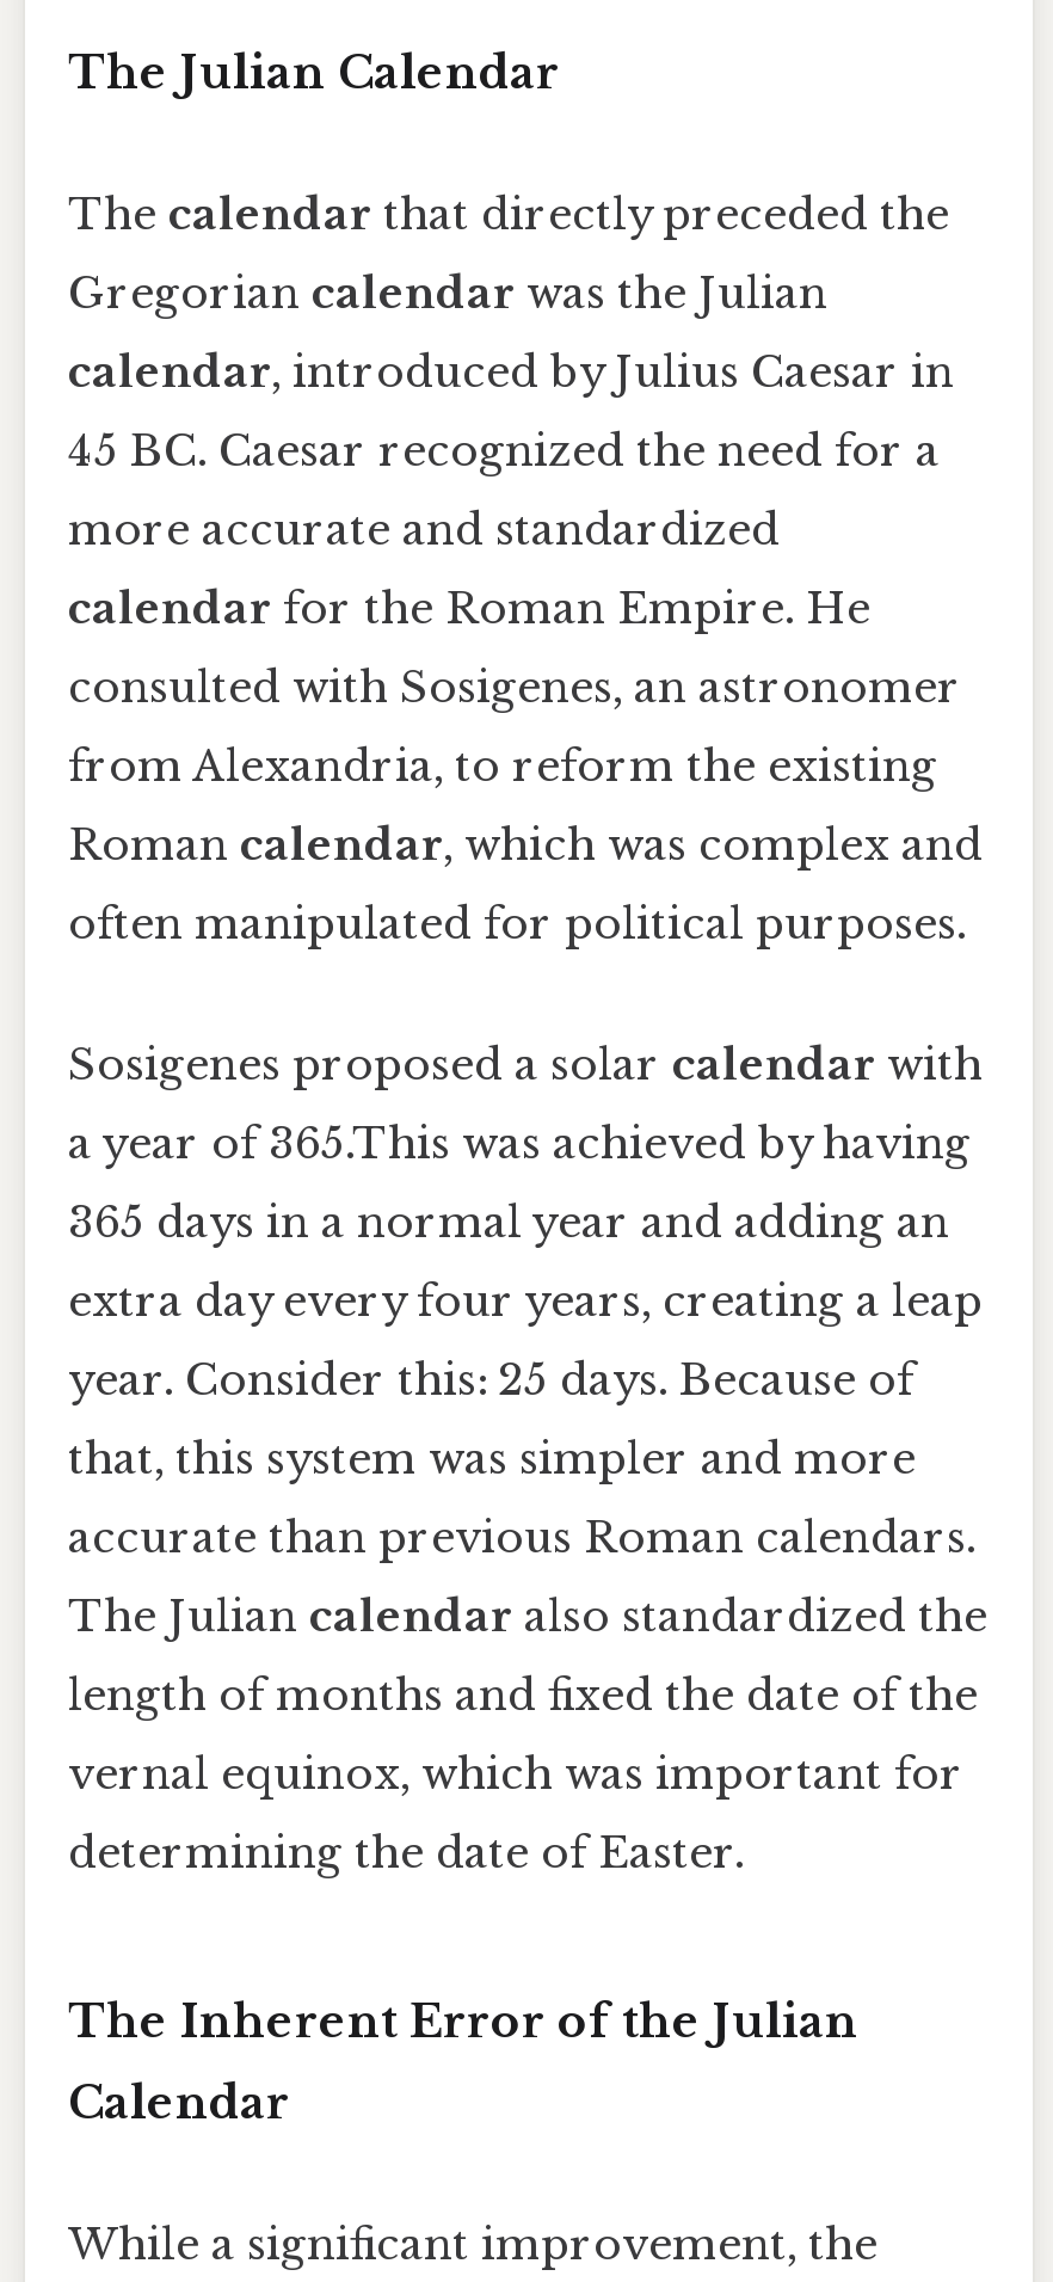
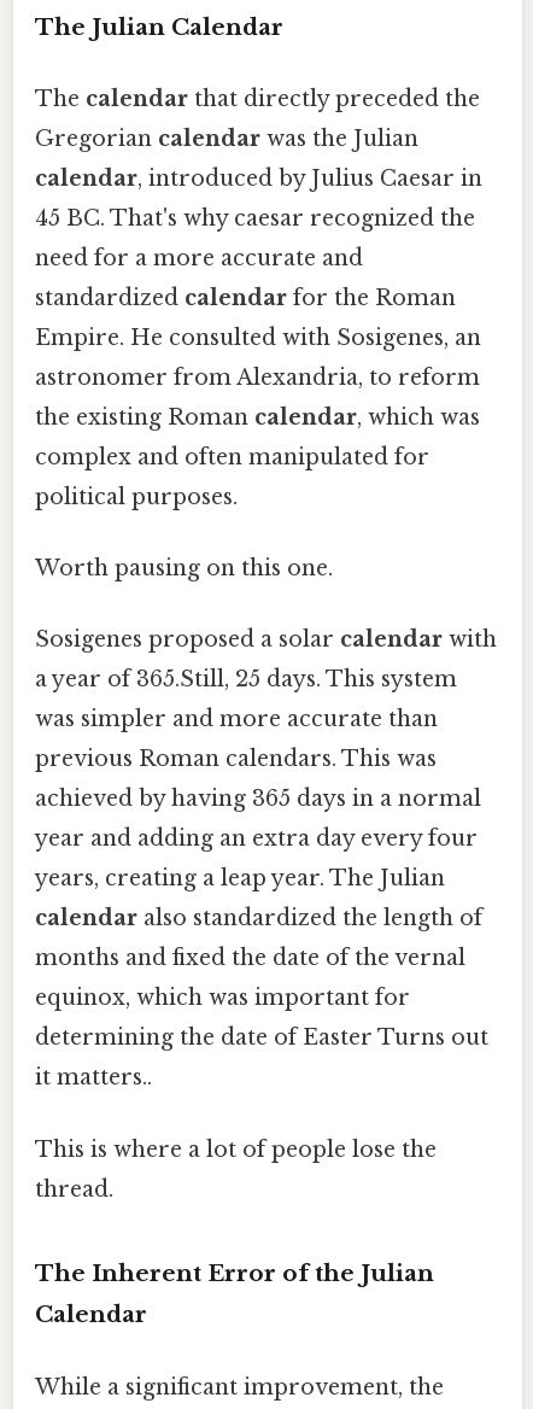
[68,425,983,950] 45 BC. Caesar recognized the need for a | more accurate and standardized | calendar for the Roman Empire. He | consulted with Sosigenes, an astronomer | from Alexandria, to reform the existing | Roman calendar, which was complex and | often manipulated for political purposes. -> [35,205,481,581] 45 BC. That's why caesar recognized the | need for a more accurate and | standardized calendar for the Roman | Empire. He consulted with Sosigenes, an | astronomer from Alexandria, to reform | the existing Roman calendar, which was | complex and often manipulated for | political purposes. | Worth pausing on this one.
[68,1118,987,1880] a year of 365.This was achieved by having | 365 days in a normal year and adding an | extra day every four years, creating a leap | year. Consider this: 25 days. Because of | that, this system was simpler and more | accurate than previous Roman calendars. | The Julian calendar also standardized the | length of months and fixed the date of the | vernal equinox, which was important for | determining the date of Easter. -> [35,666,488,1202] a year of 365.Still, 25 days. This system | was simpler and more accurate than | previous Roman calendars. This was | achieved by having 365 days in a normal | year and adding an extra day every four | years, creating a leap year. The Julian | calendar also standardized the length of | months and fixed the date of the vernal | equinox, which was important for | determining the date of Easter Turns out | it matters.. | This is where a lot of people lose the | thread.

